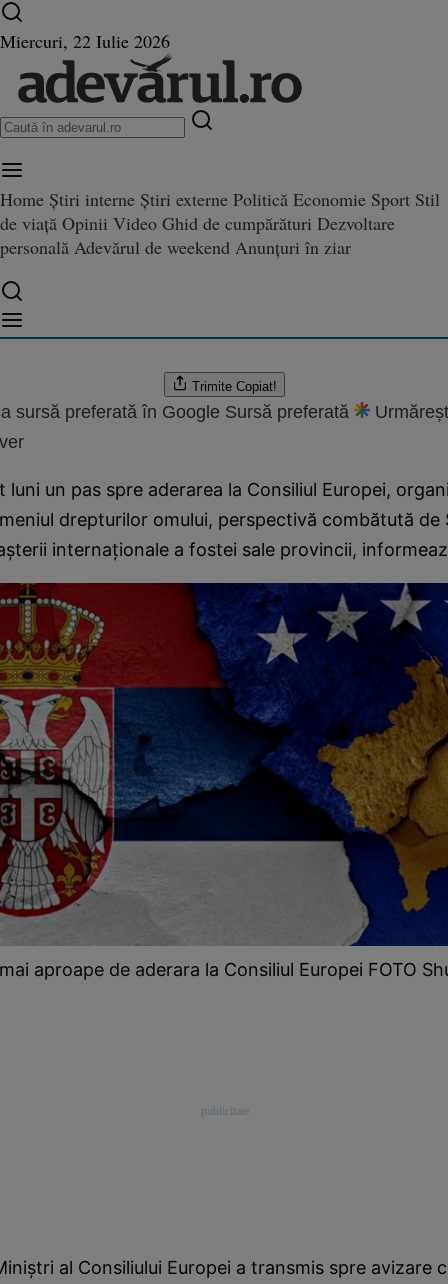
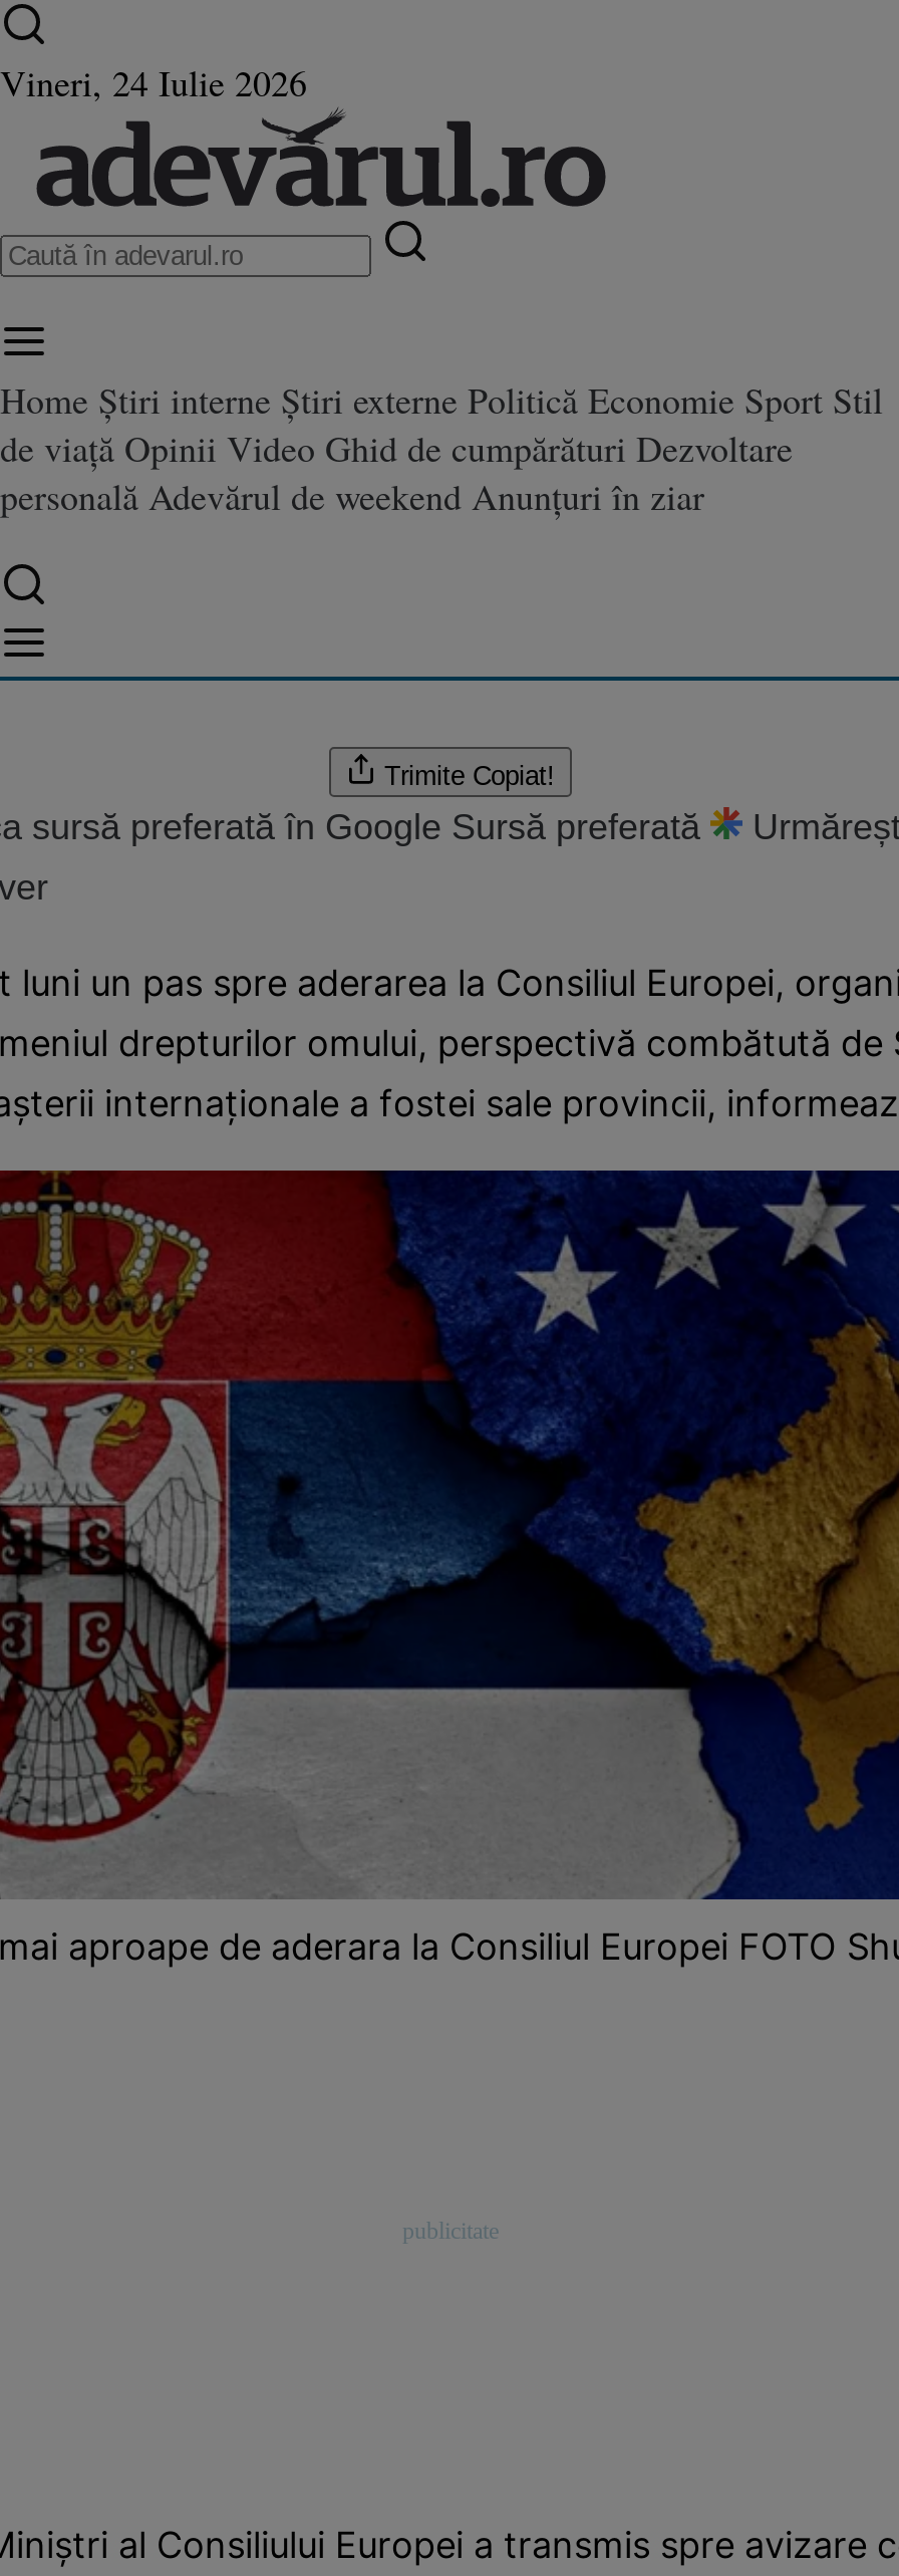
[0,29,170,53] Miercuri, 22 Iulie 2026 -> [0,58,307,106] Vineri, 24 Iulie 2026

